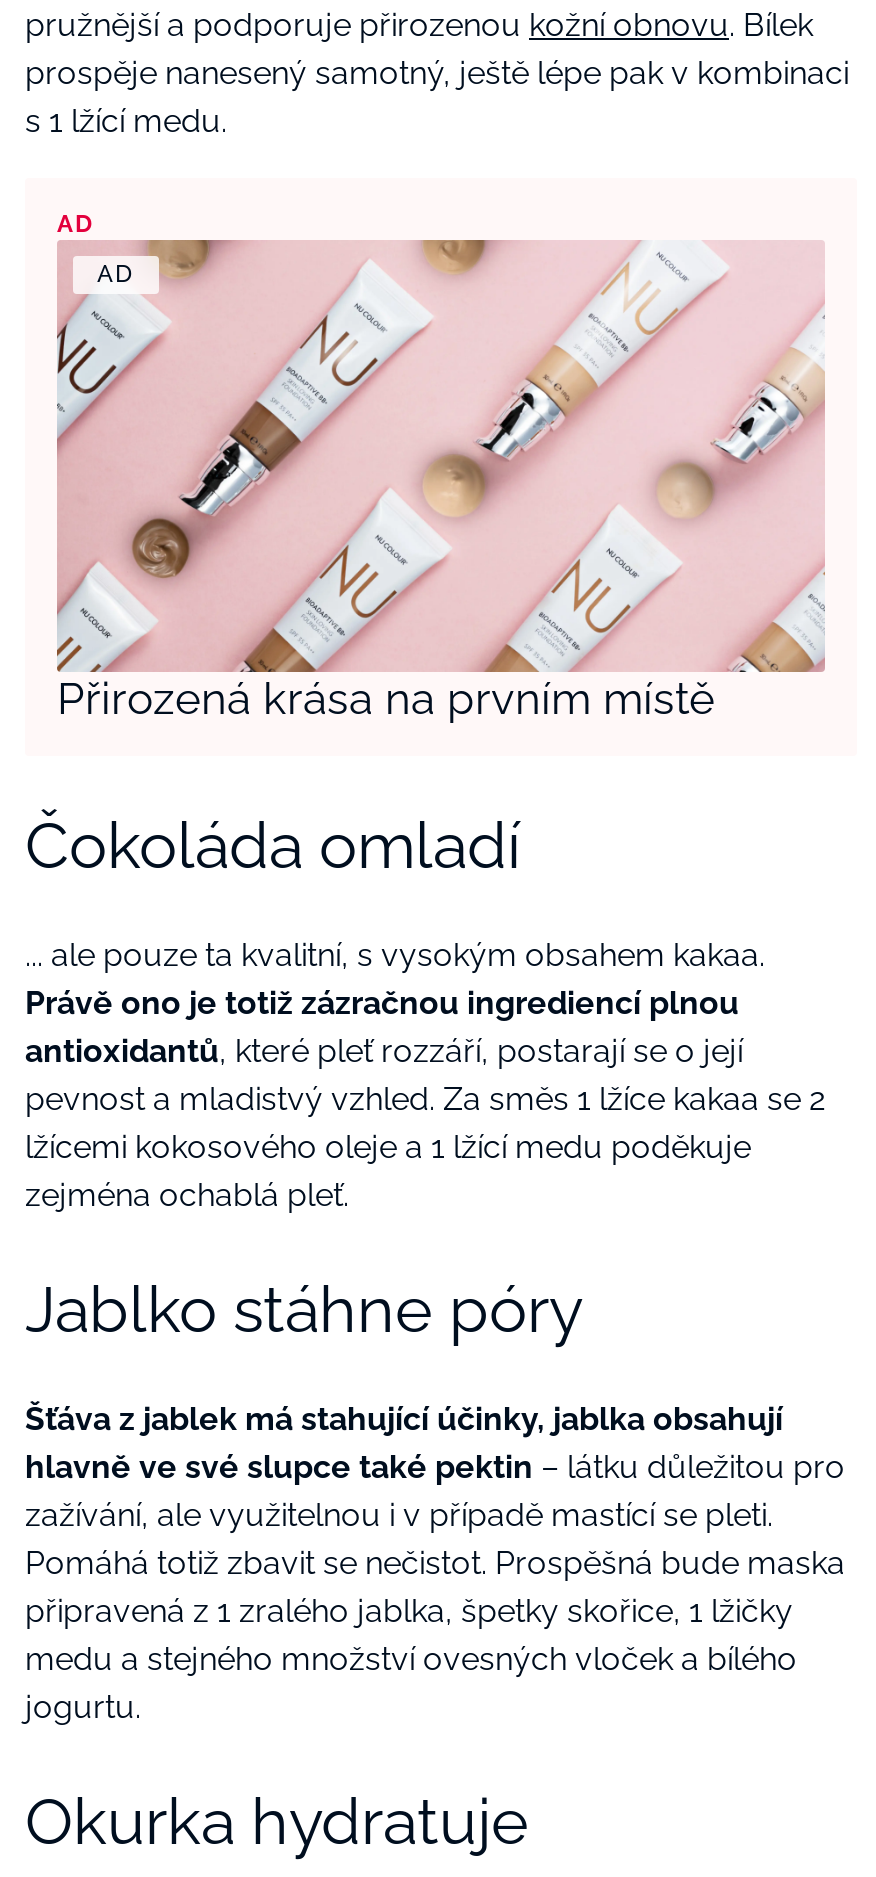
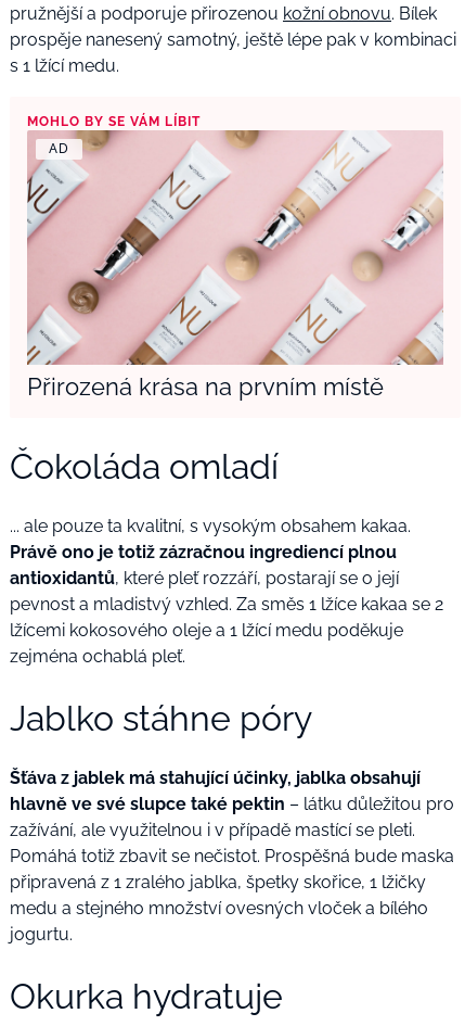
[57,210,95,238] AD -> [27,114,201,129] MOHLO BY SE VÁM LÍBIT

